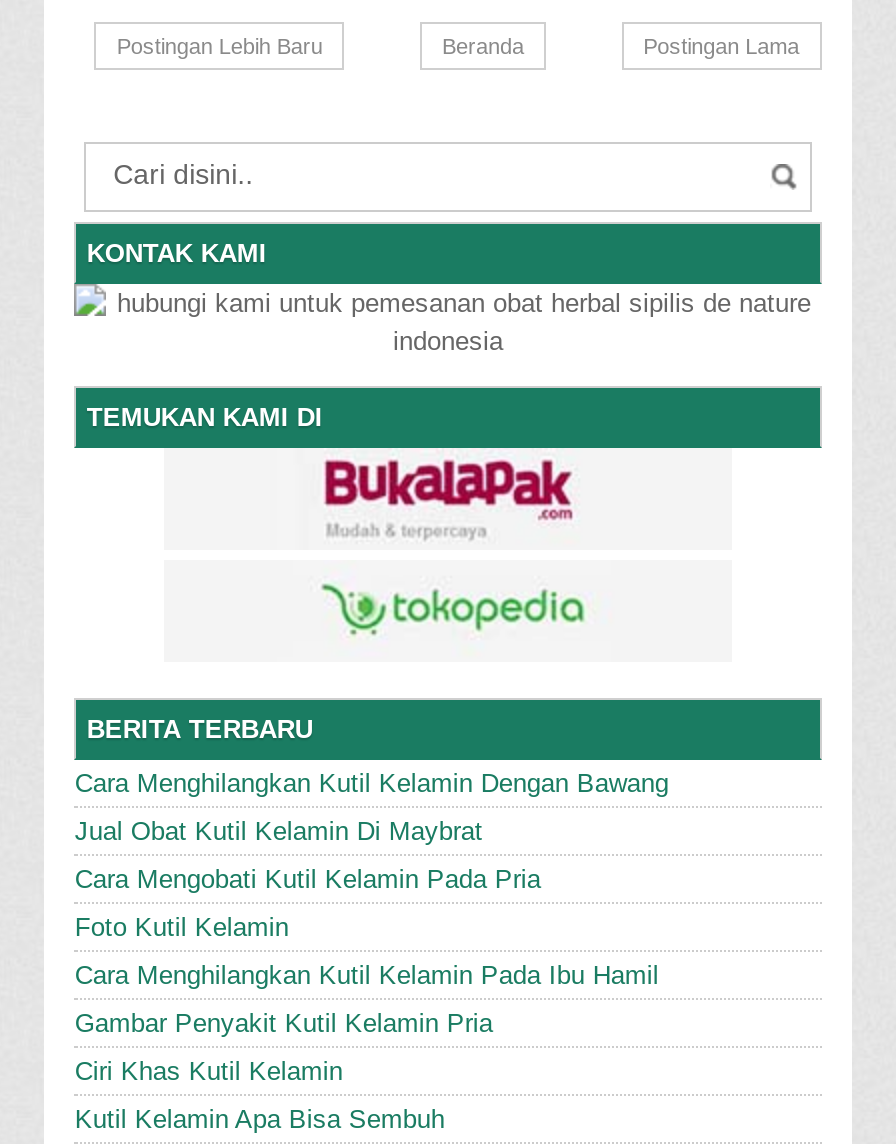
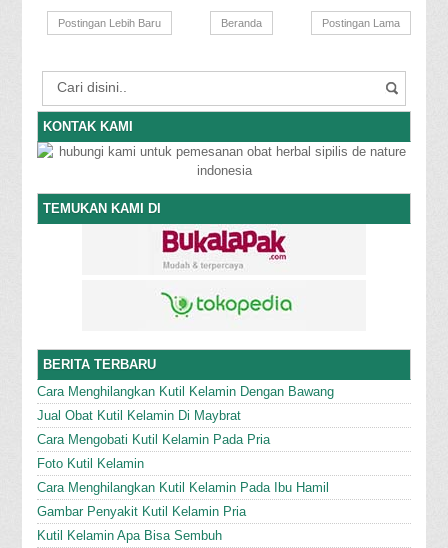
[75,1055,343,1085] Ciri Khas Kutil Kelamin -> none

